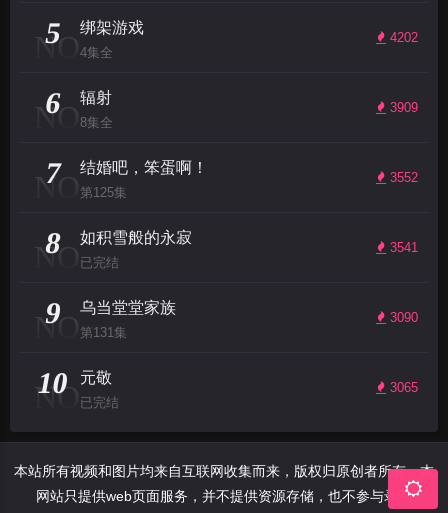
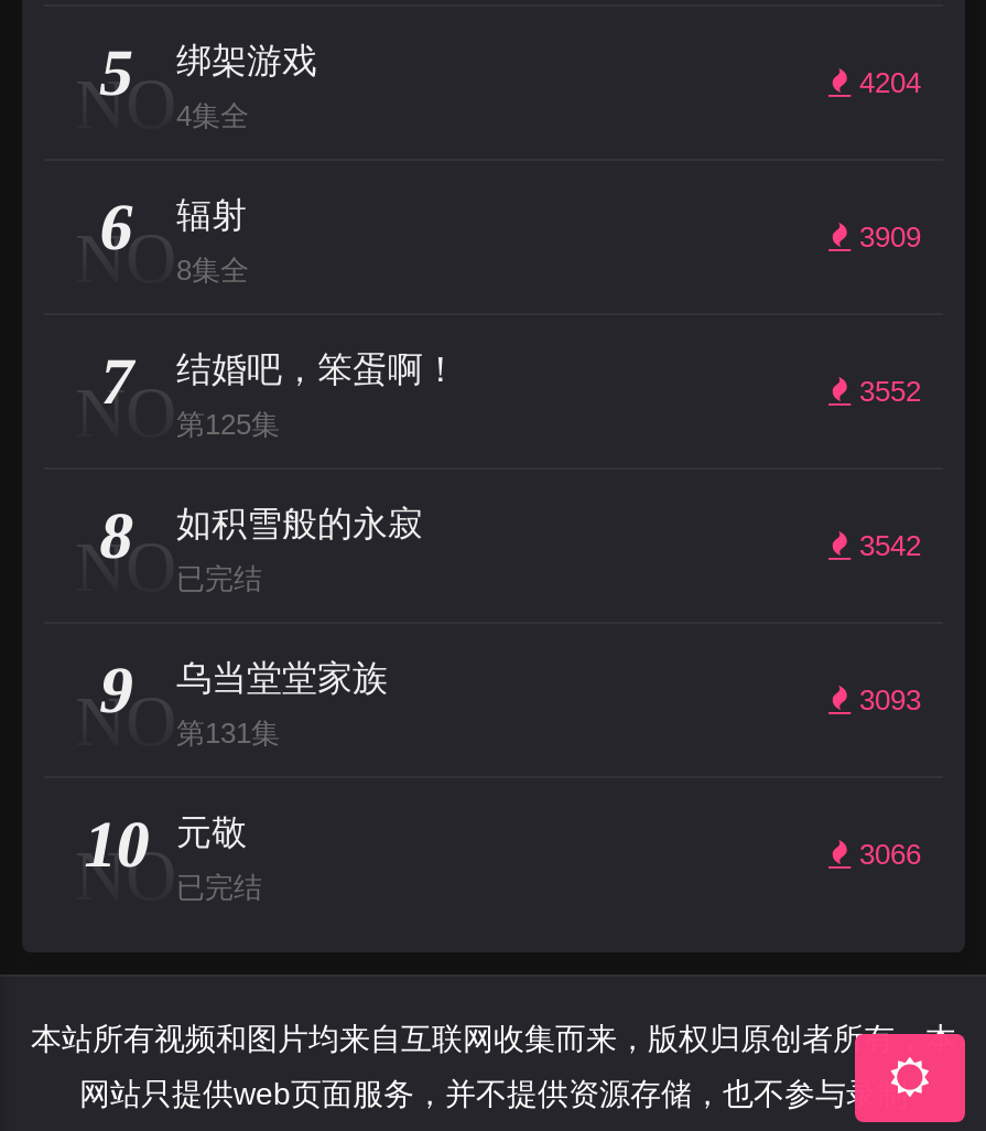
[386,30,418,45] 4202 -> [850,66,921,99] 4204
[386,240,418,255] 3541 -> [850,529,921,562] 3542
[386,310,418,325] 3090 -> [850,683,921,717] 3093
[386,380,418,395] 3065 -> [850,838,921,871] 3066

